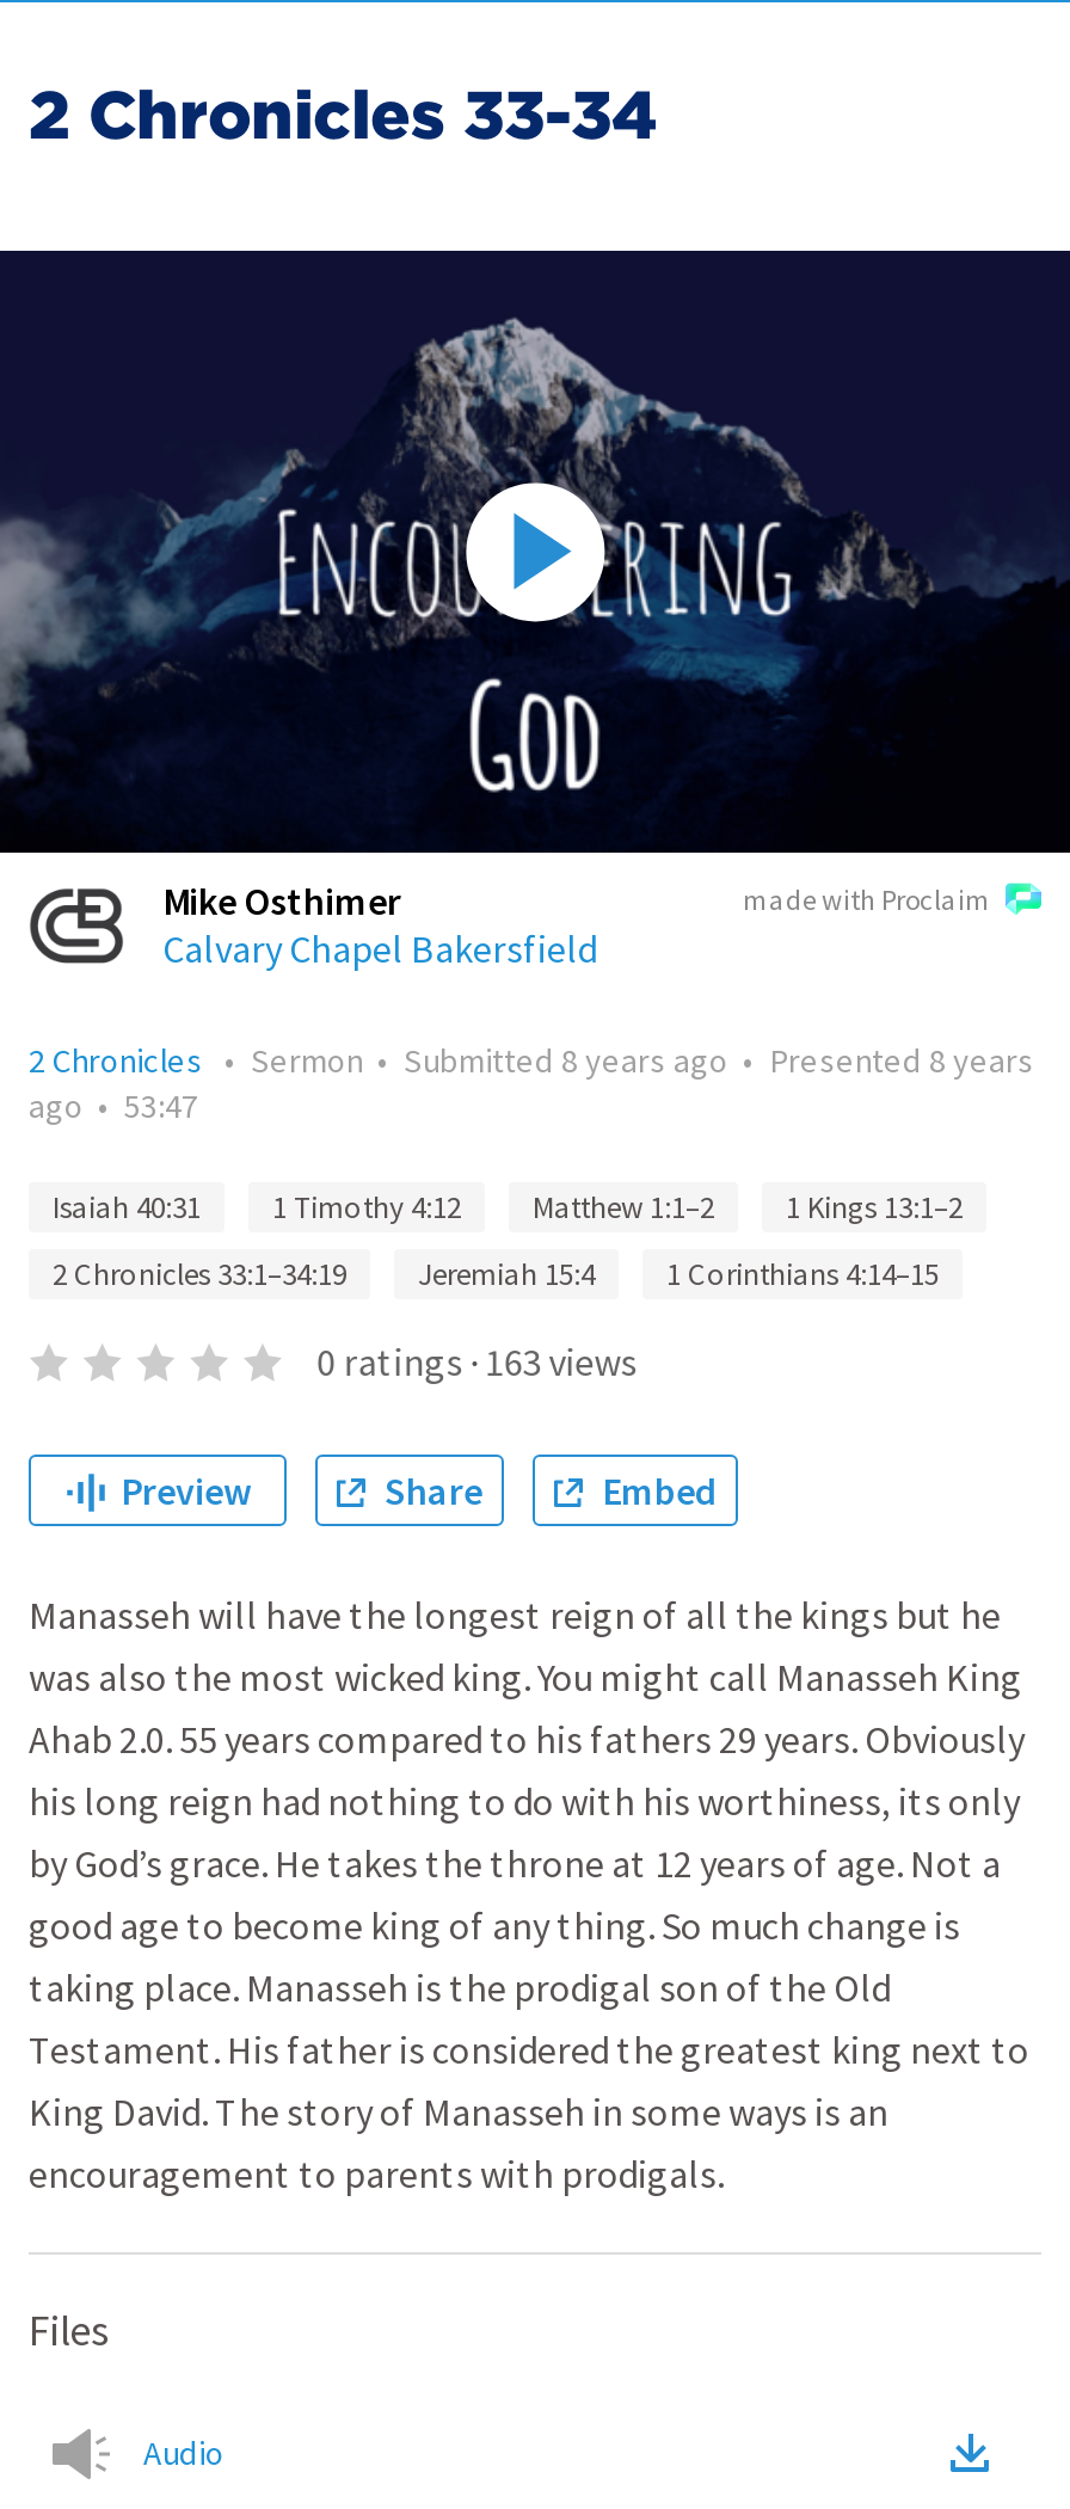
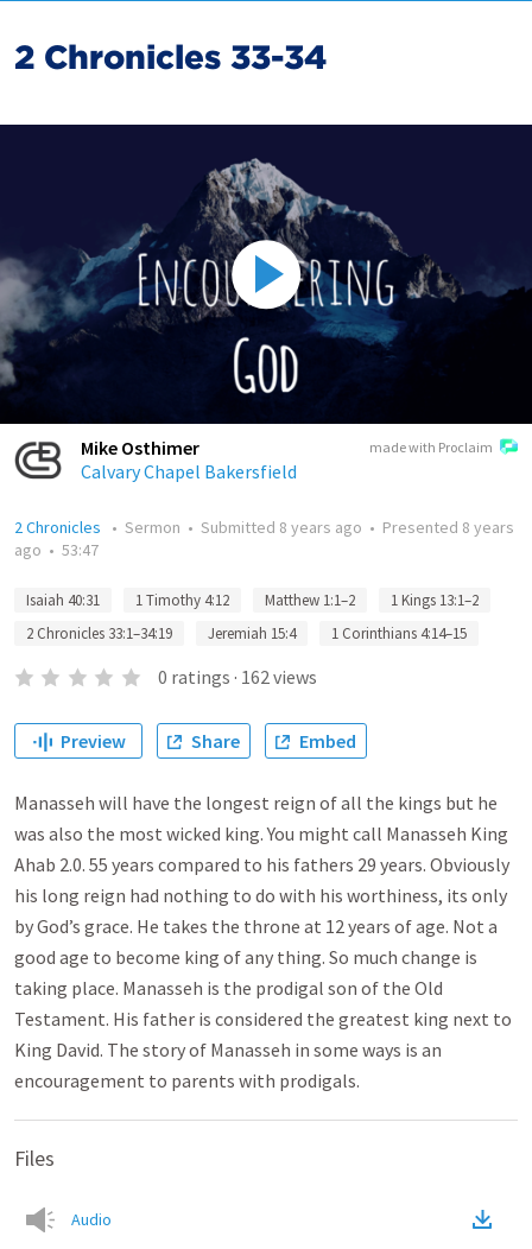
[317,1337,637,1385] 0 ratings · 163 views -> [158,665,317,689] 0 ratings · 162 views

